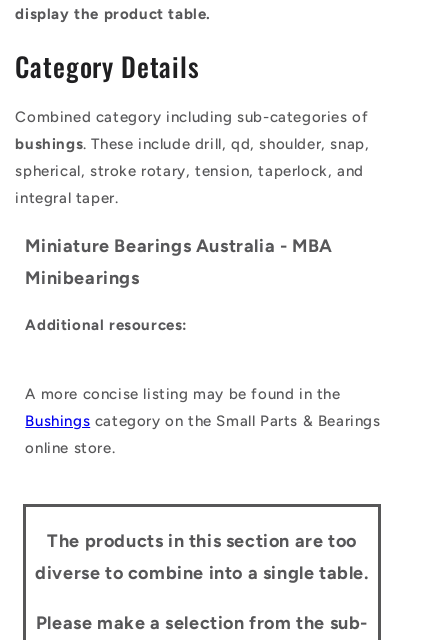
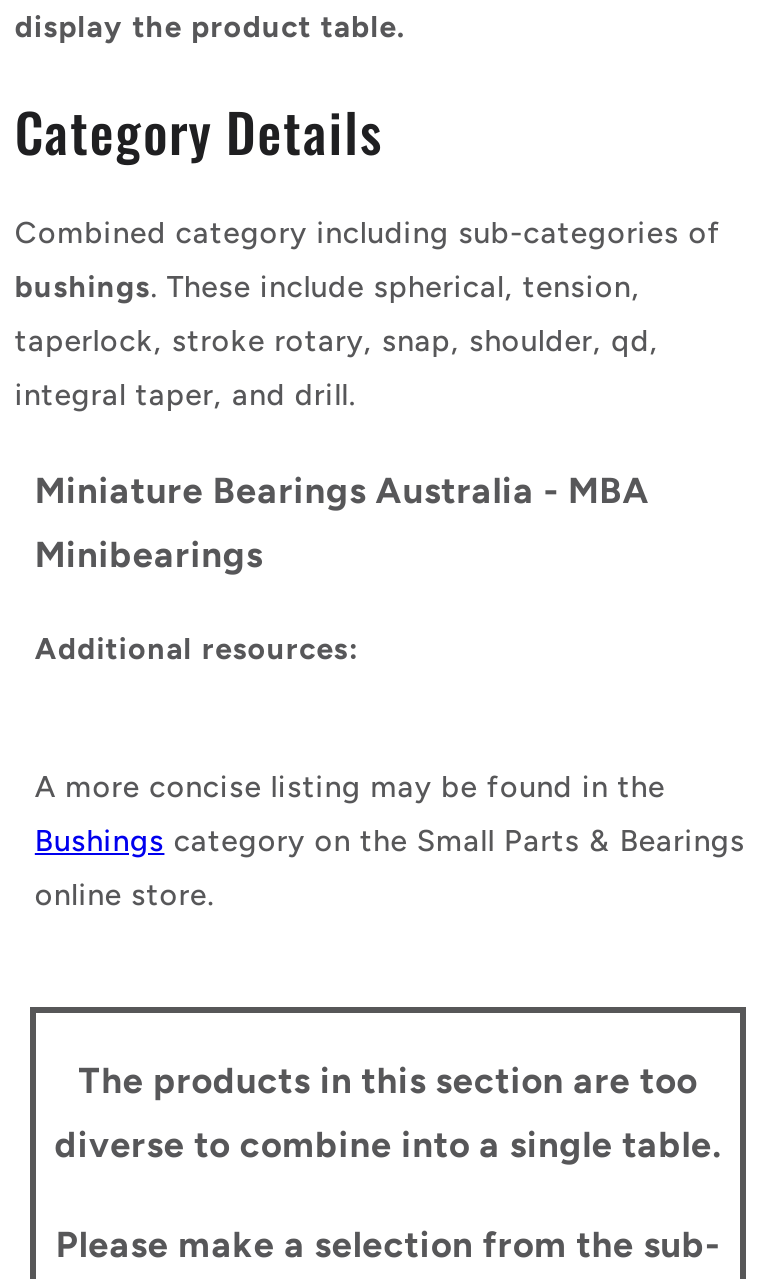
[15,135,369,153] bushings. These include drill, qd, shoulder, snap, -> [15,269,640,305] bushings. These include spherical, tension,
[15,162,364,180] spherical, stroke rotary, tension, taperlock, and -> [15,323,659,359] taperlock, stroke rotary, snap, shoulder, qd,
[15,189,118,207] integral taper. -> [15,377,356,413] integral taper, and drill.

